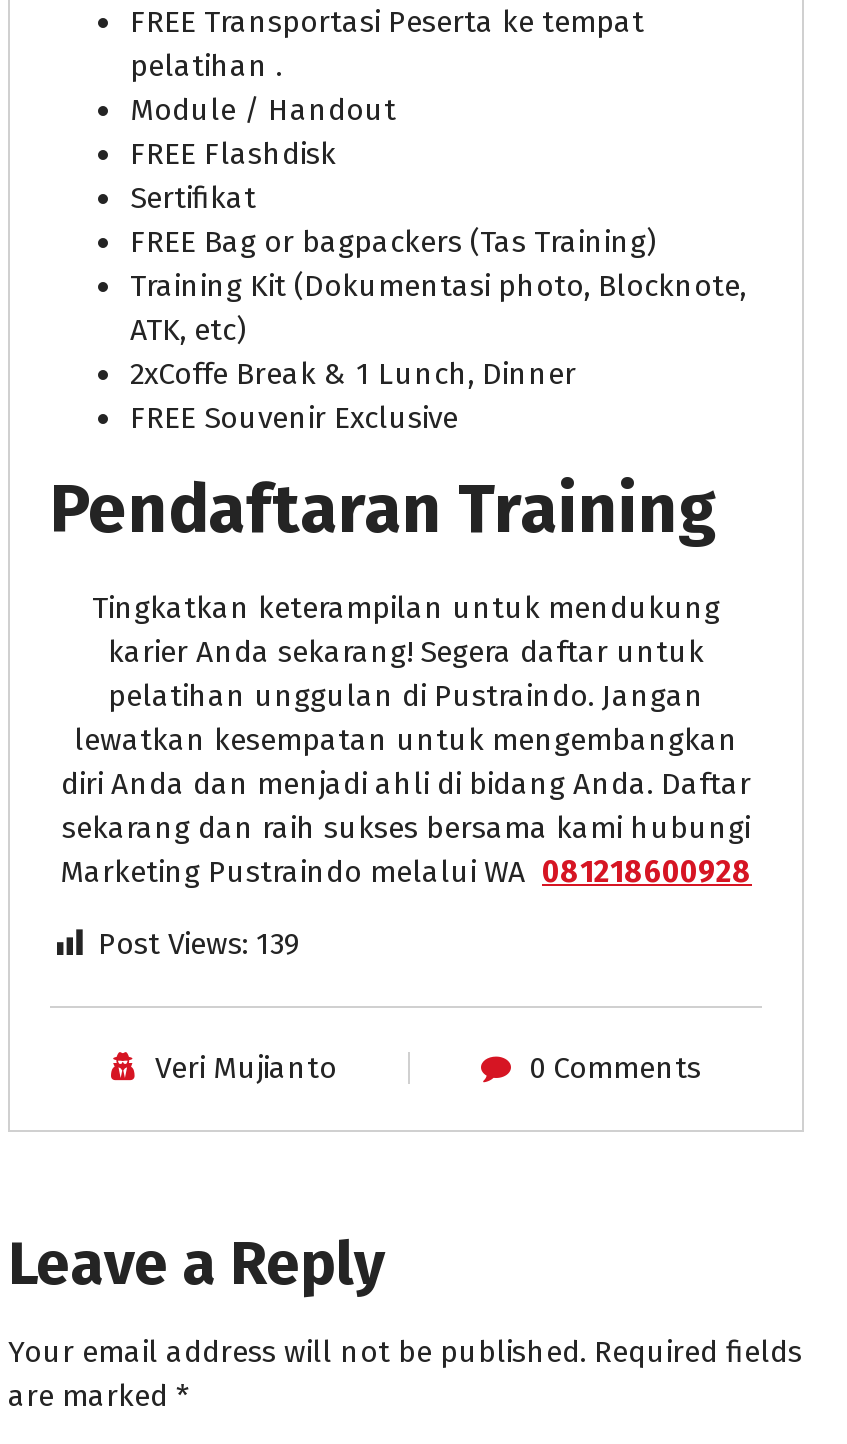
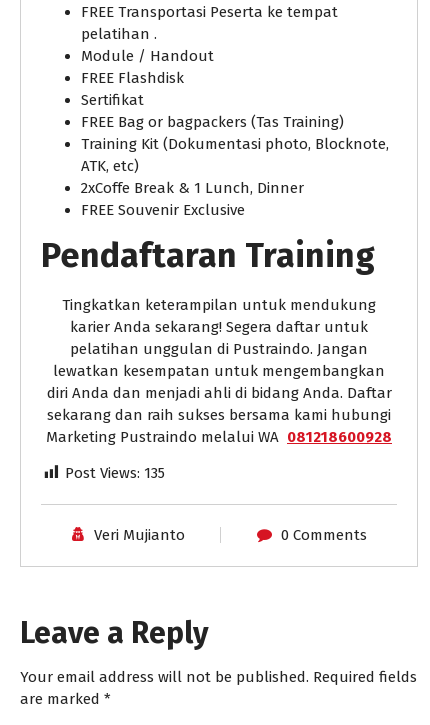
[98,927,300,963] Post Views: 139 -> [65,463,165,481] Post Views: 135

